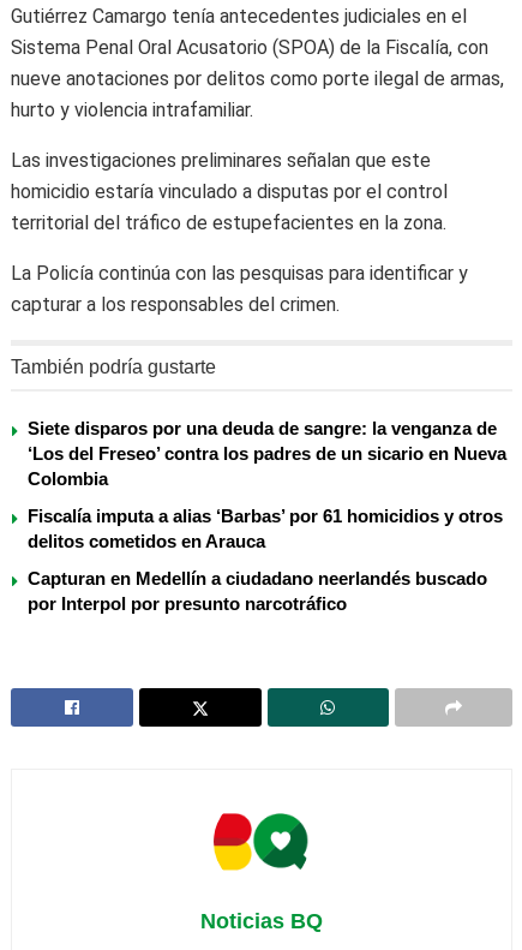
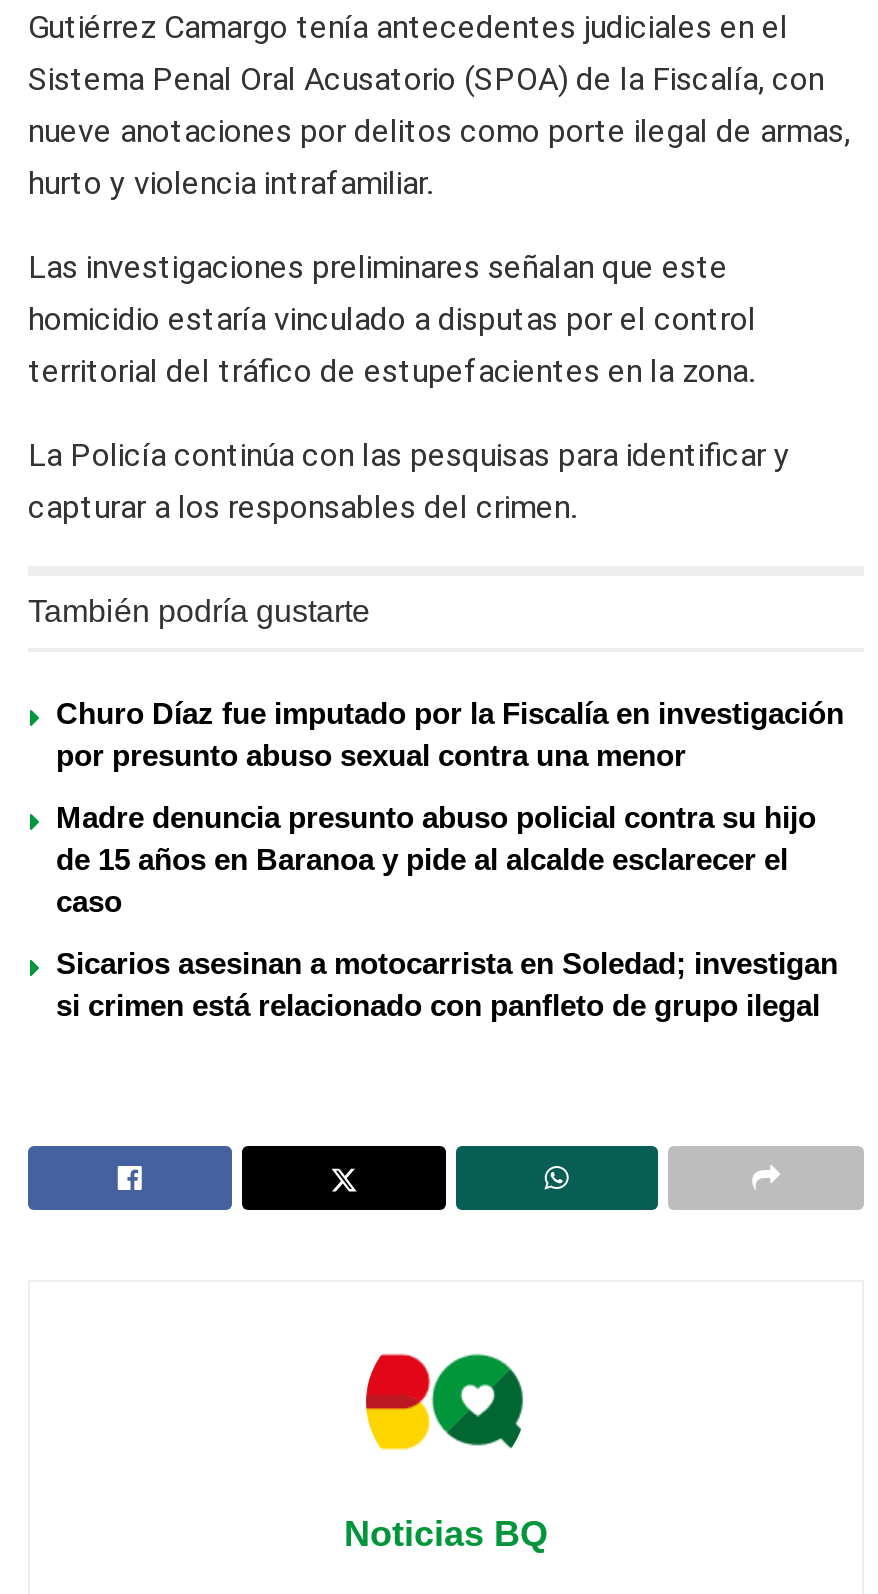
[28,418,506,489] Siete disparos por una deuda de sangre: la venganza de | ‘Los del Freseo’ contra los padres de un sicario en Nueva | Colombia -> [56,697,844,773] Churo Díaz fue imputado por la Fiscalía en investigación | por presunto abuso sexual contra una menor
[28,506,503,552] Fiscalía imputa a alias ‘Barbas’ por 61 homicidios y otros | delitos cometidos en Arauca -> [56,801,816,919] Madre denuncia presunto abuso policial contra su hijo | de 15 años en Baranoa y pide al alcalde esclarecer el | caso
[28,569,487,614] Capturan en Medellín a ciudadano neerlandés buscado | por Interpol por presunto narcotráfico -> [56,947,838,1023] Sicarios asesinan a motocarrista en Soledad; investigan | si crimen está relacionado con panfleto de grupo ilegal

